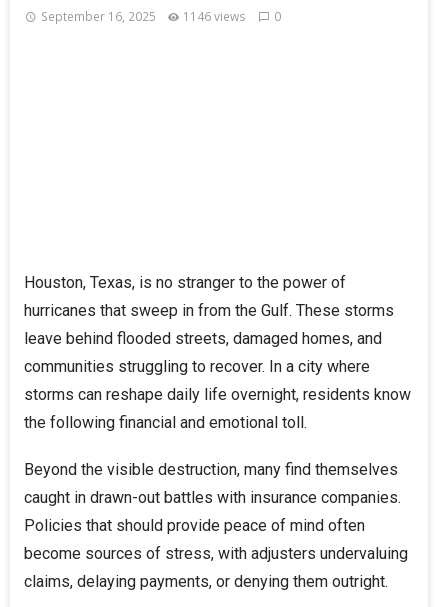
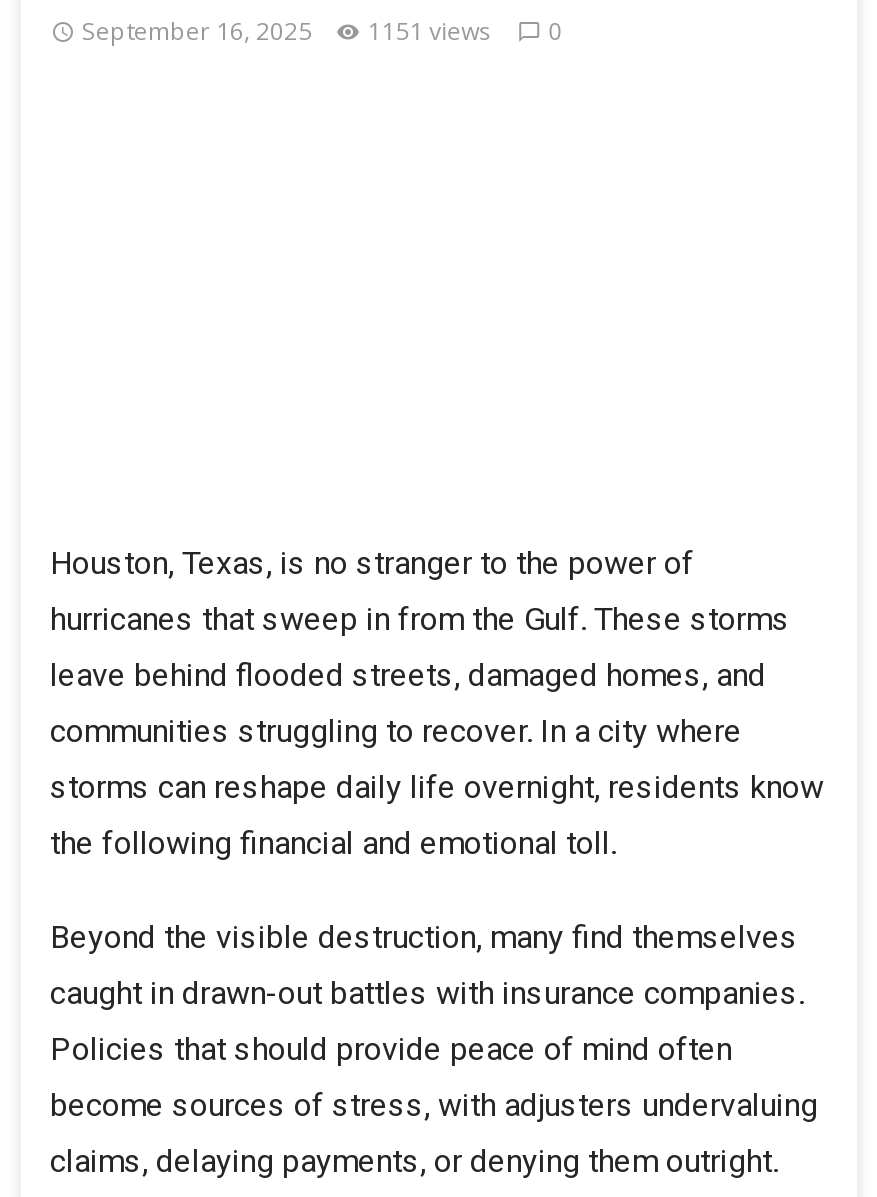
[40,8,281,25] September 16, 2025 1146 views 0 -> [82,15,562,49] September 16, 2025 1151 views 0

